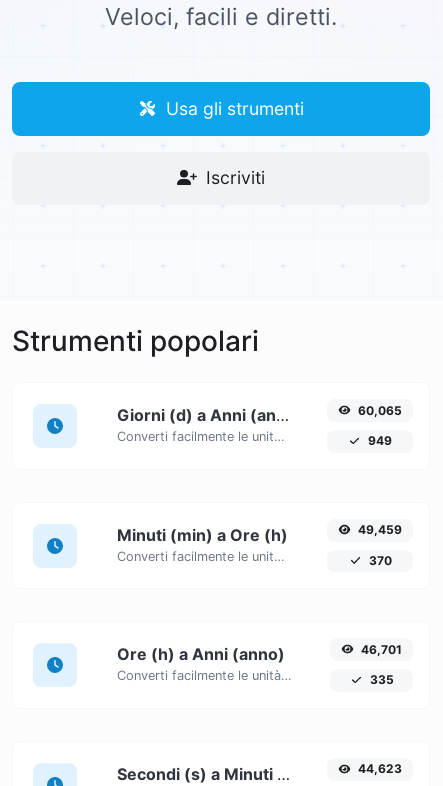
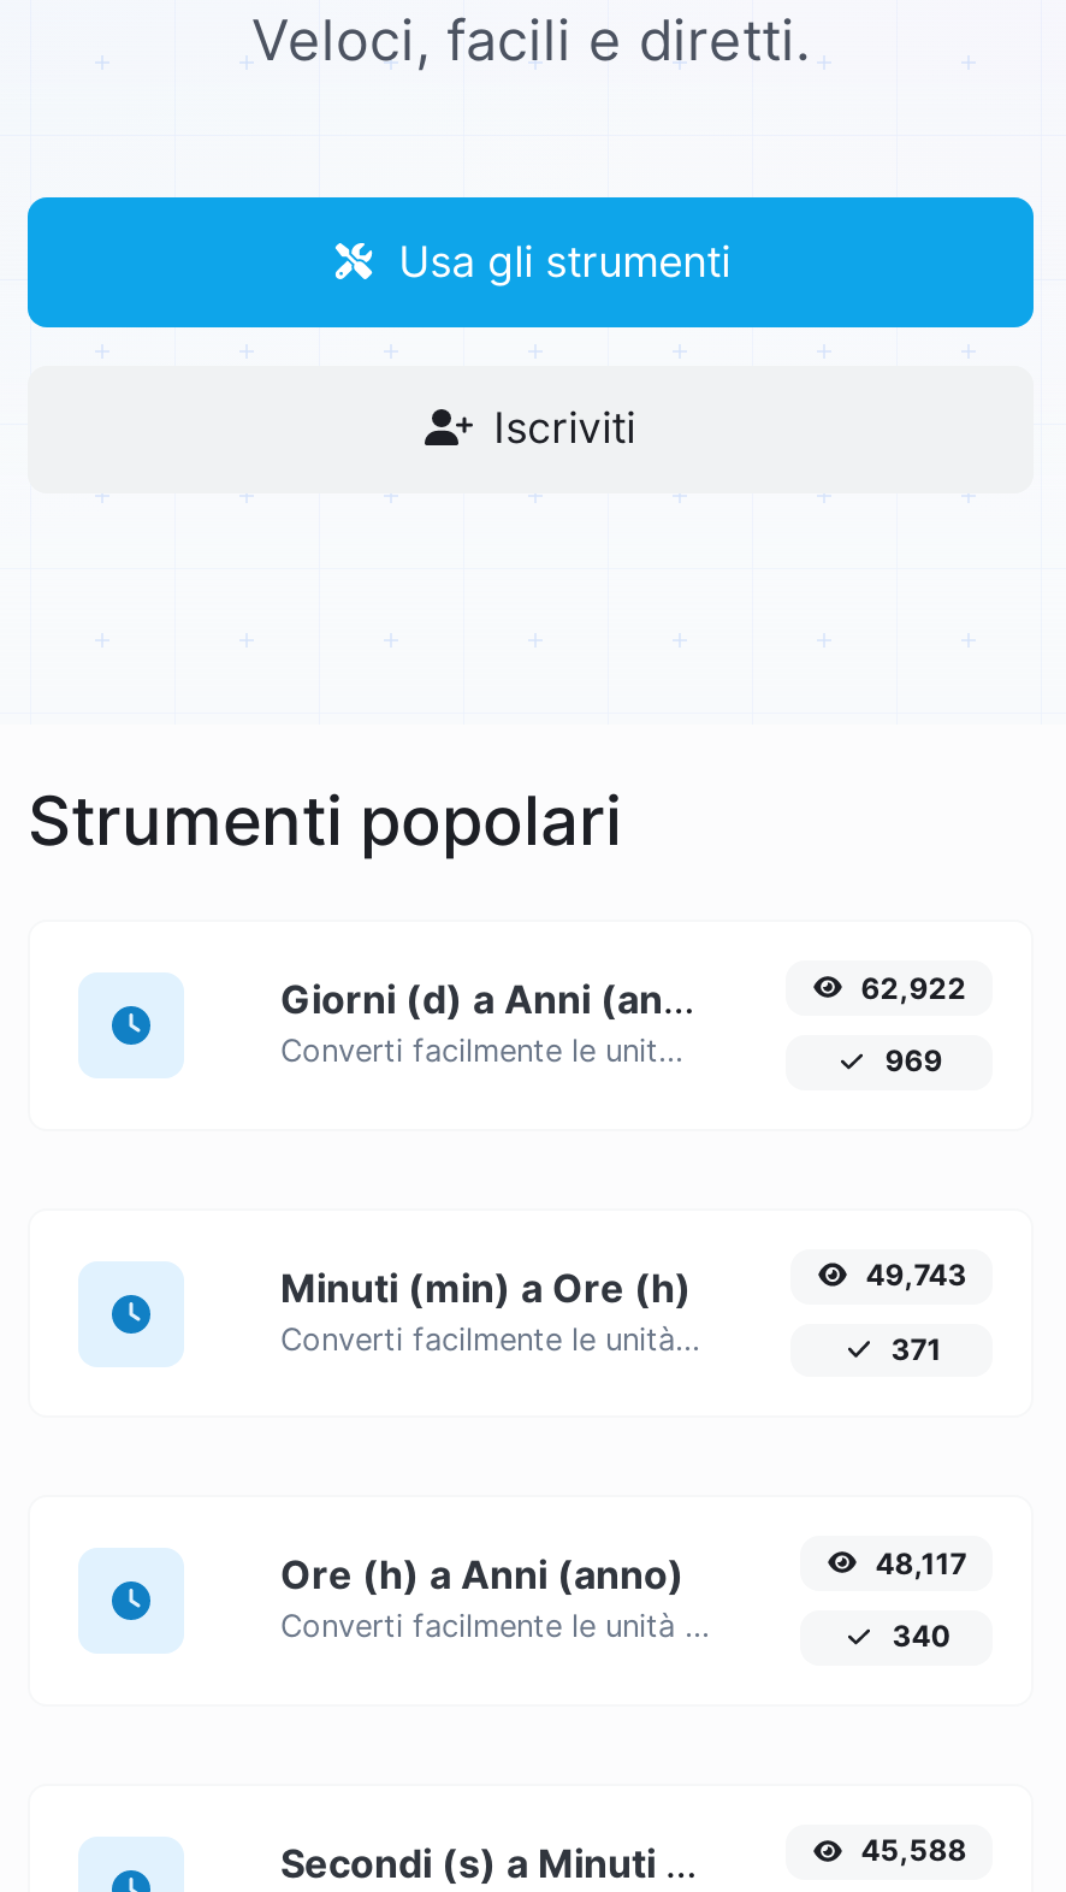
[355,403,402,418] 60,065 -> [854,969,967,1005] 62,922
[365,433,392,448] 949 -> [878,1043,943,1079] 969
[355,522,402,537] 49,459 -> [858,1257,967,1293] 49,743
[366,553,392,568] 370 -> [884,1331,941,1367] 371
[358,642,402,657] 46,701 -> [868,1545,967,1581] 48,117
[367,672,394,687] 335 -> [885,1619,950,1655] 340
[355,761,402,776] 44,623 -> [854,1833,967,1869] 45,588

